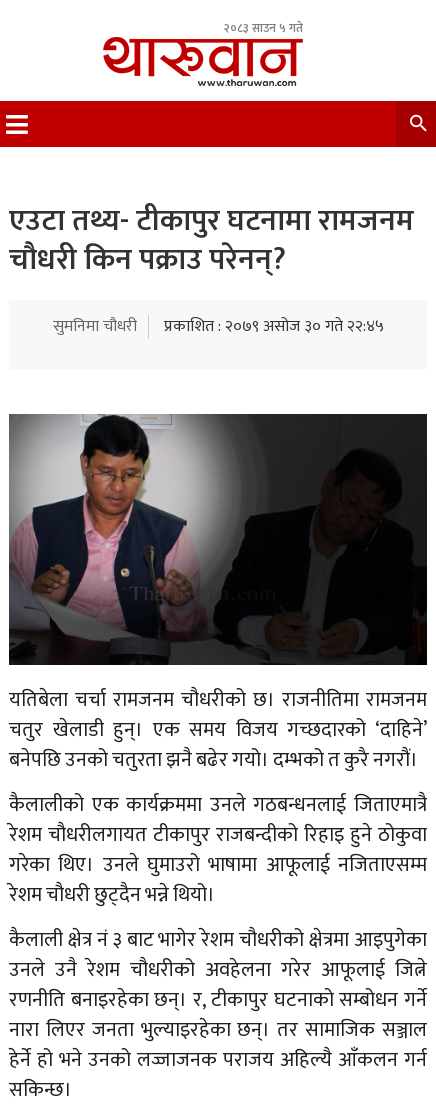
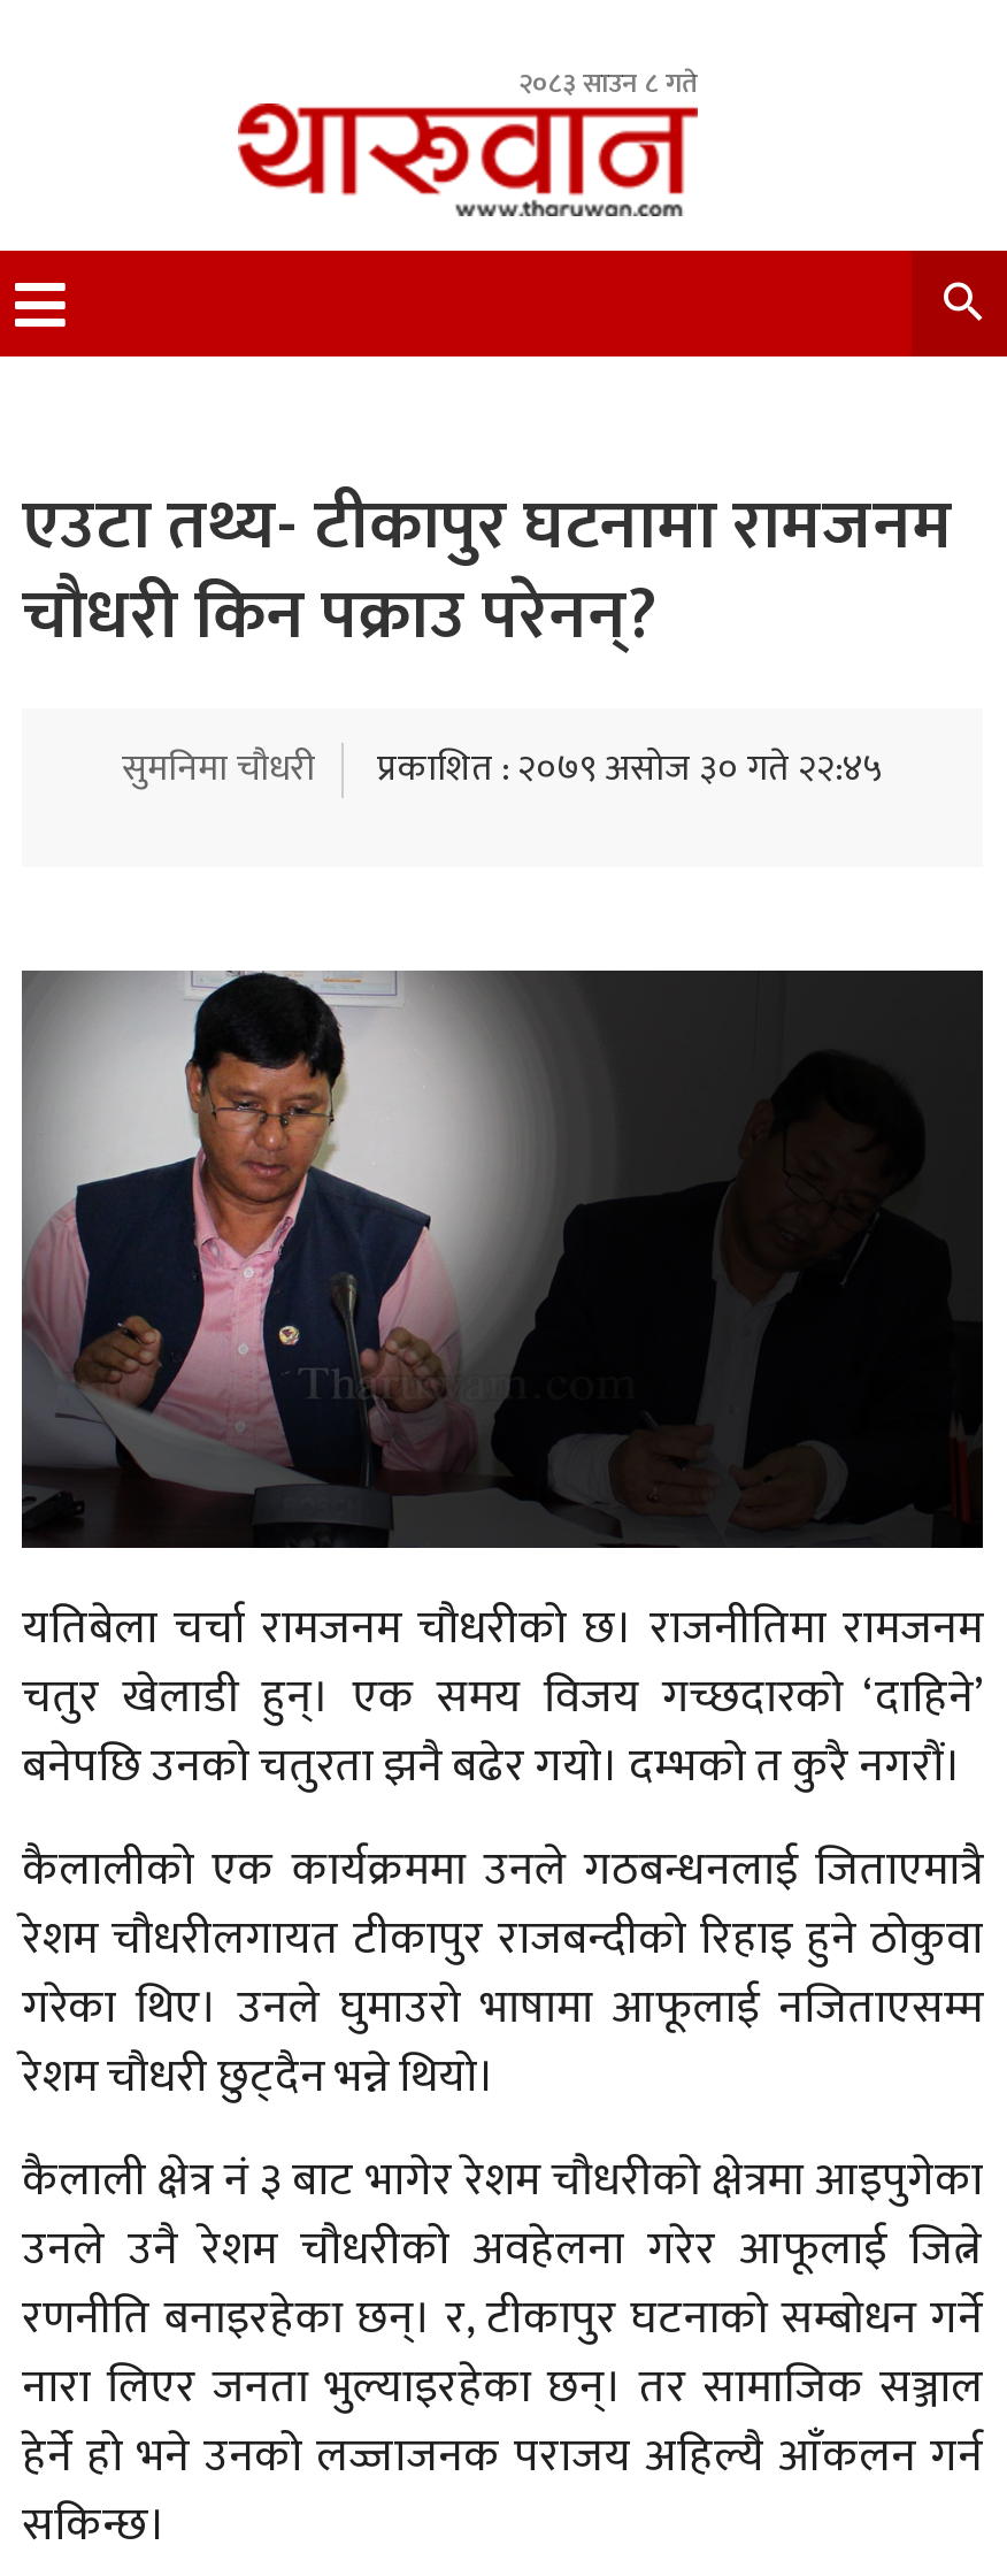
[224,18,303,38] २०८३ साउन ५ गते -> [518,60,698,106] २०८३ साउन ८ गते

